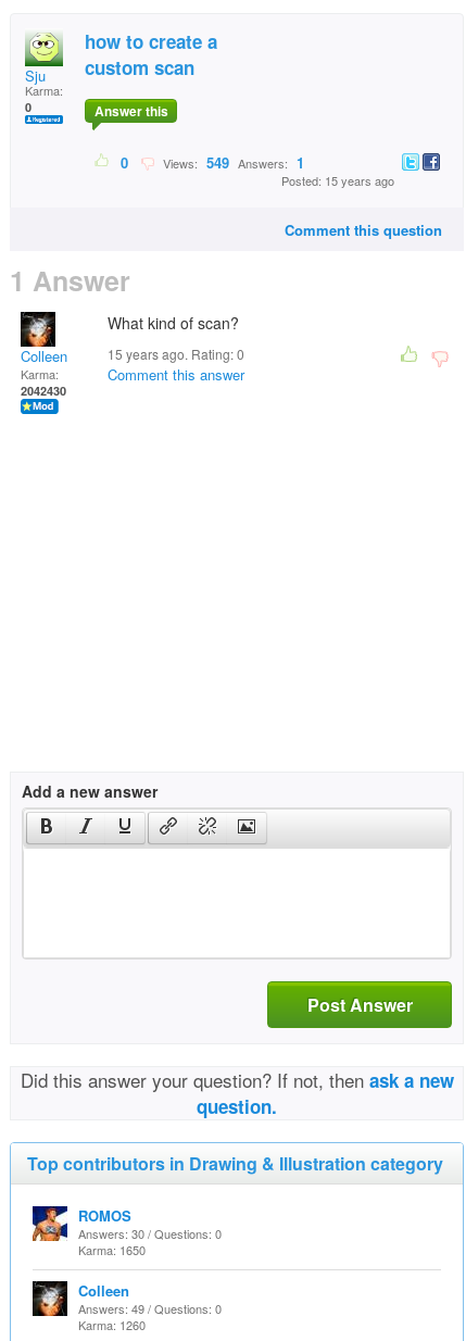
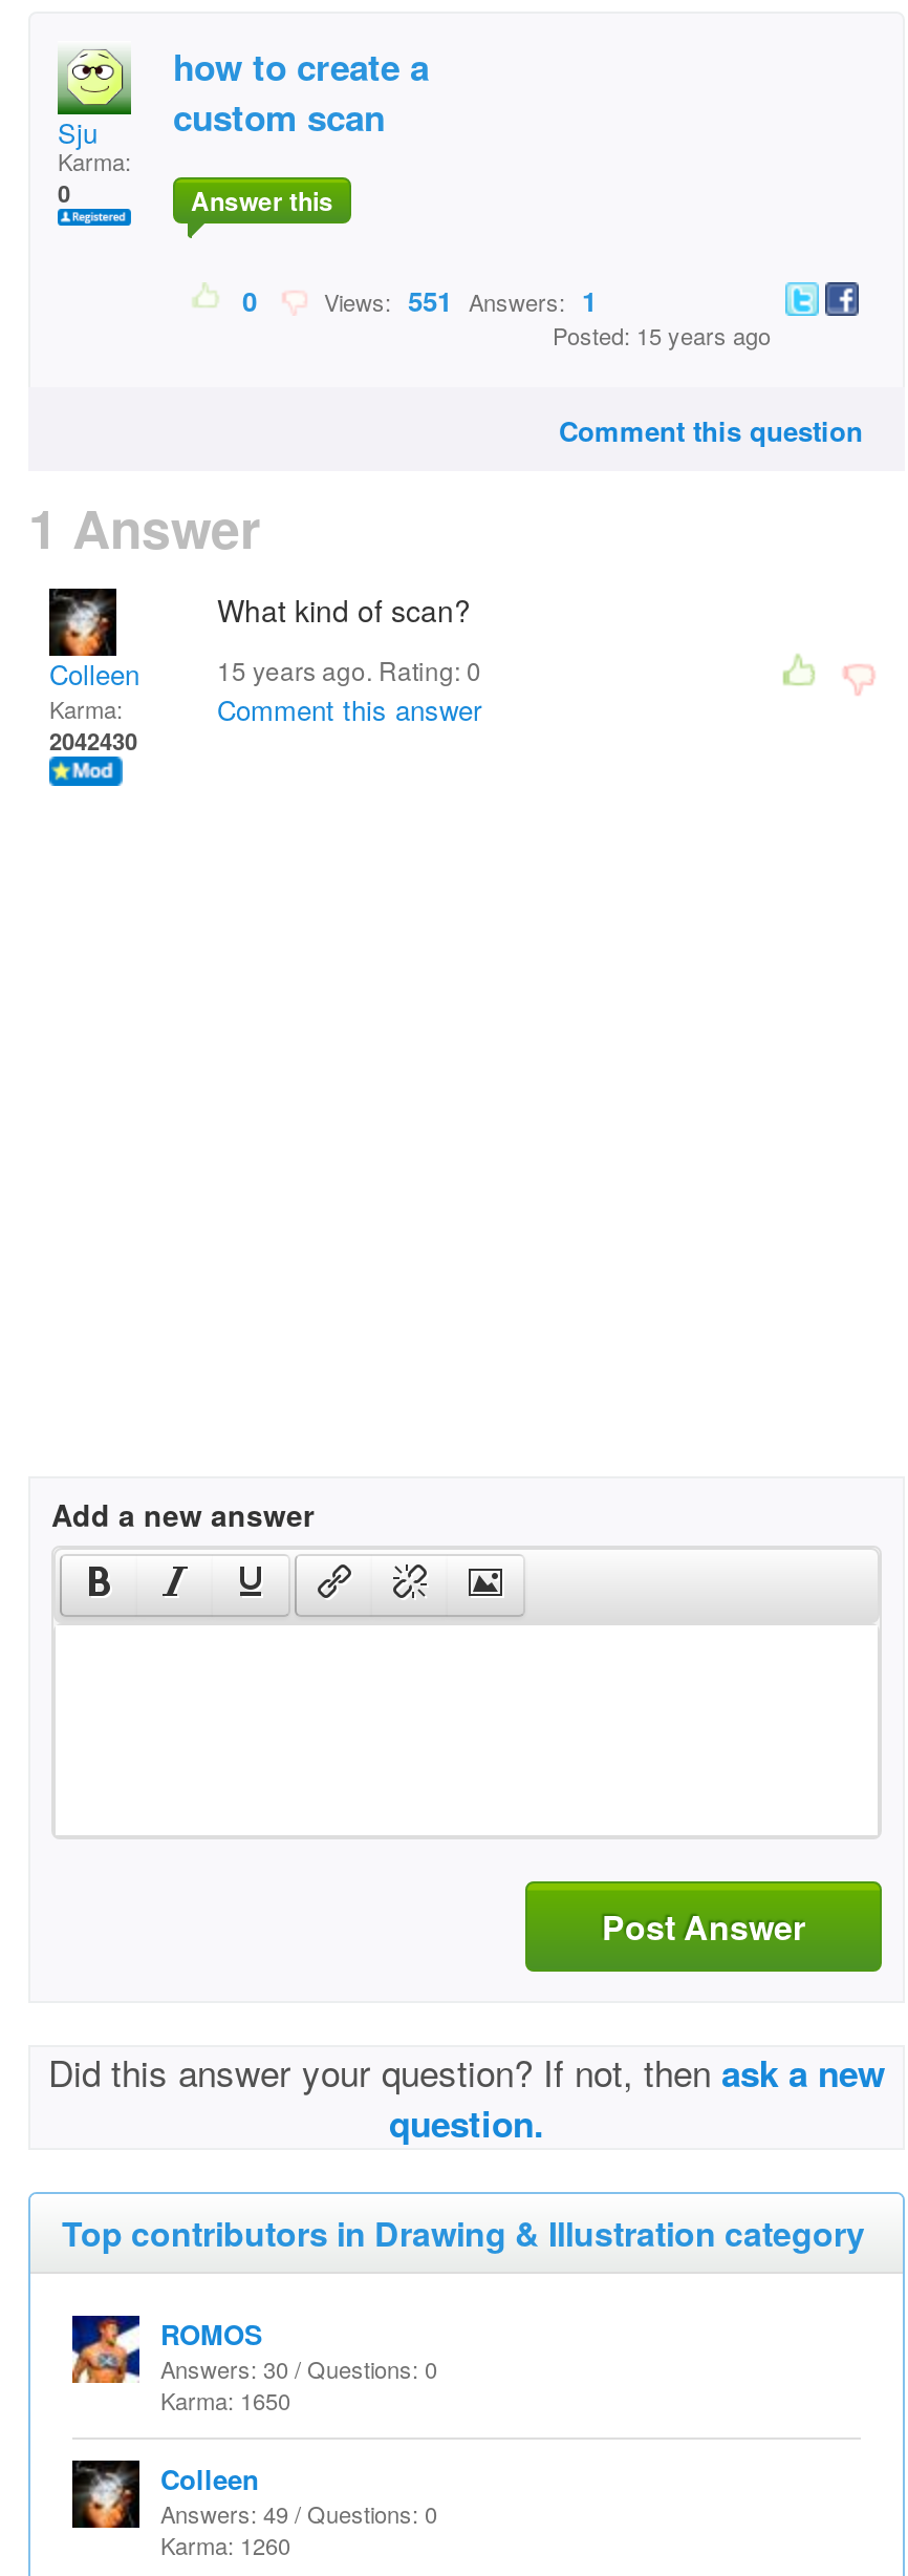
[156,152,304,173] Views: 549 Answers: 1 -> [311,280,597,320] Views: 551 Answers: 1

